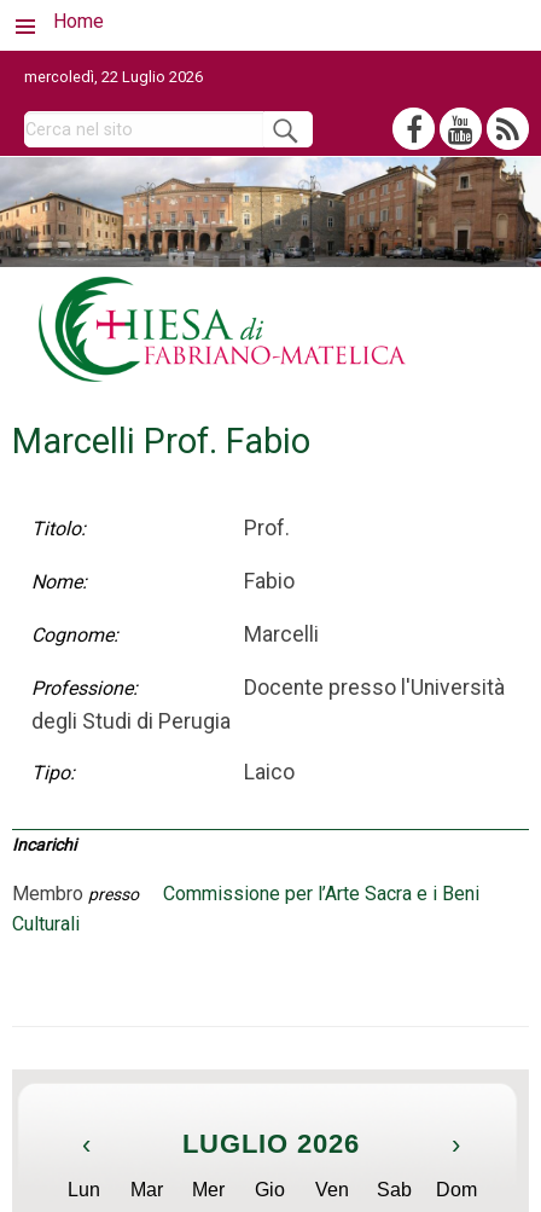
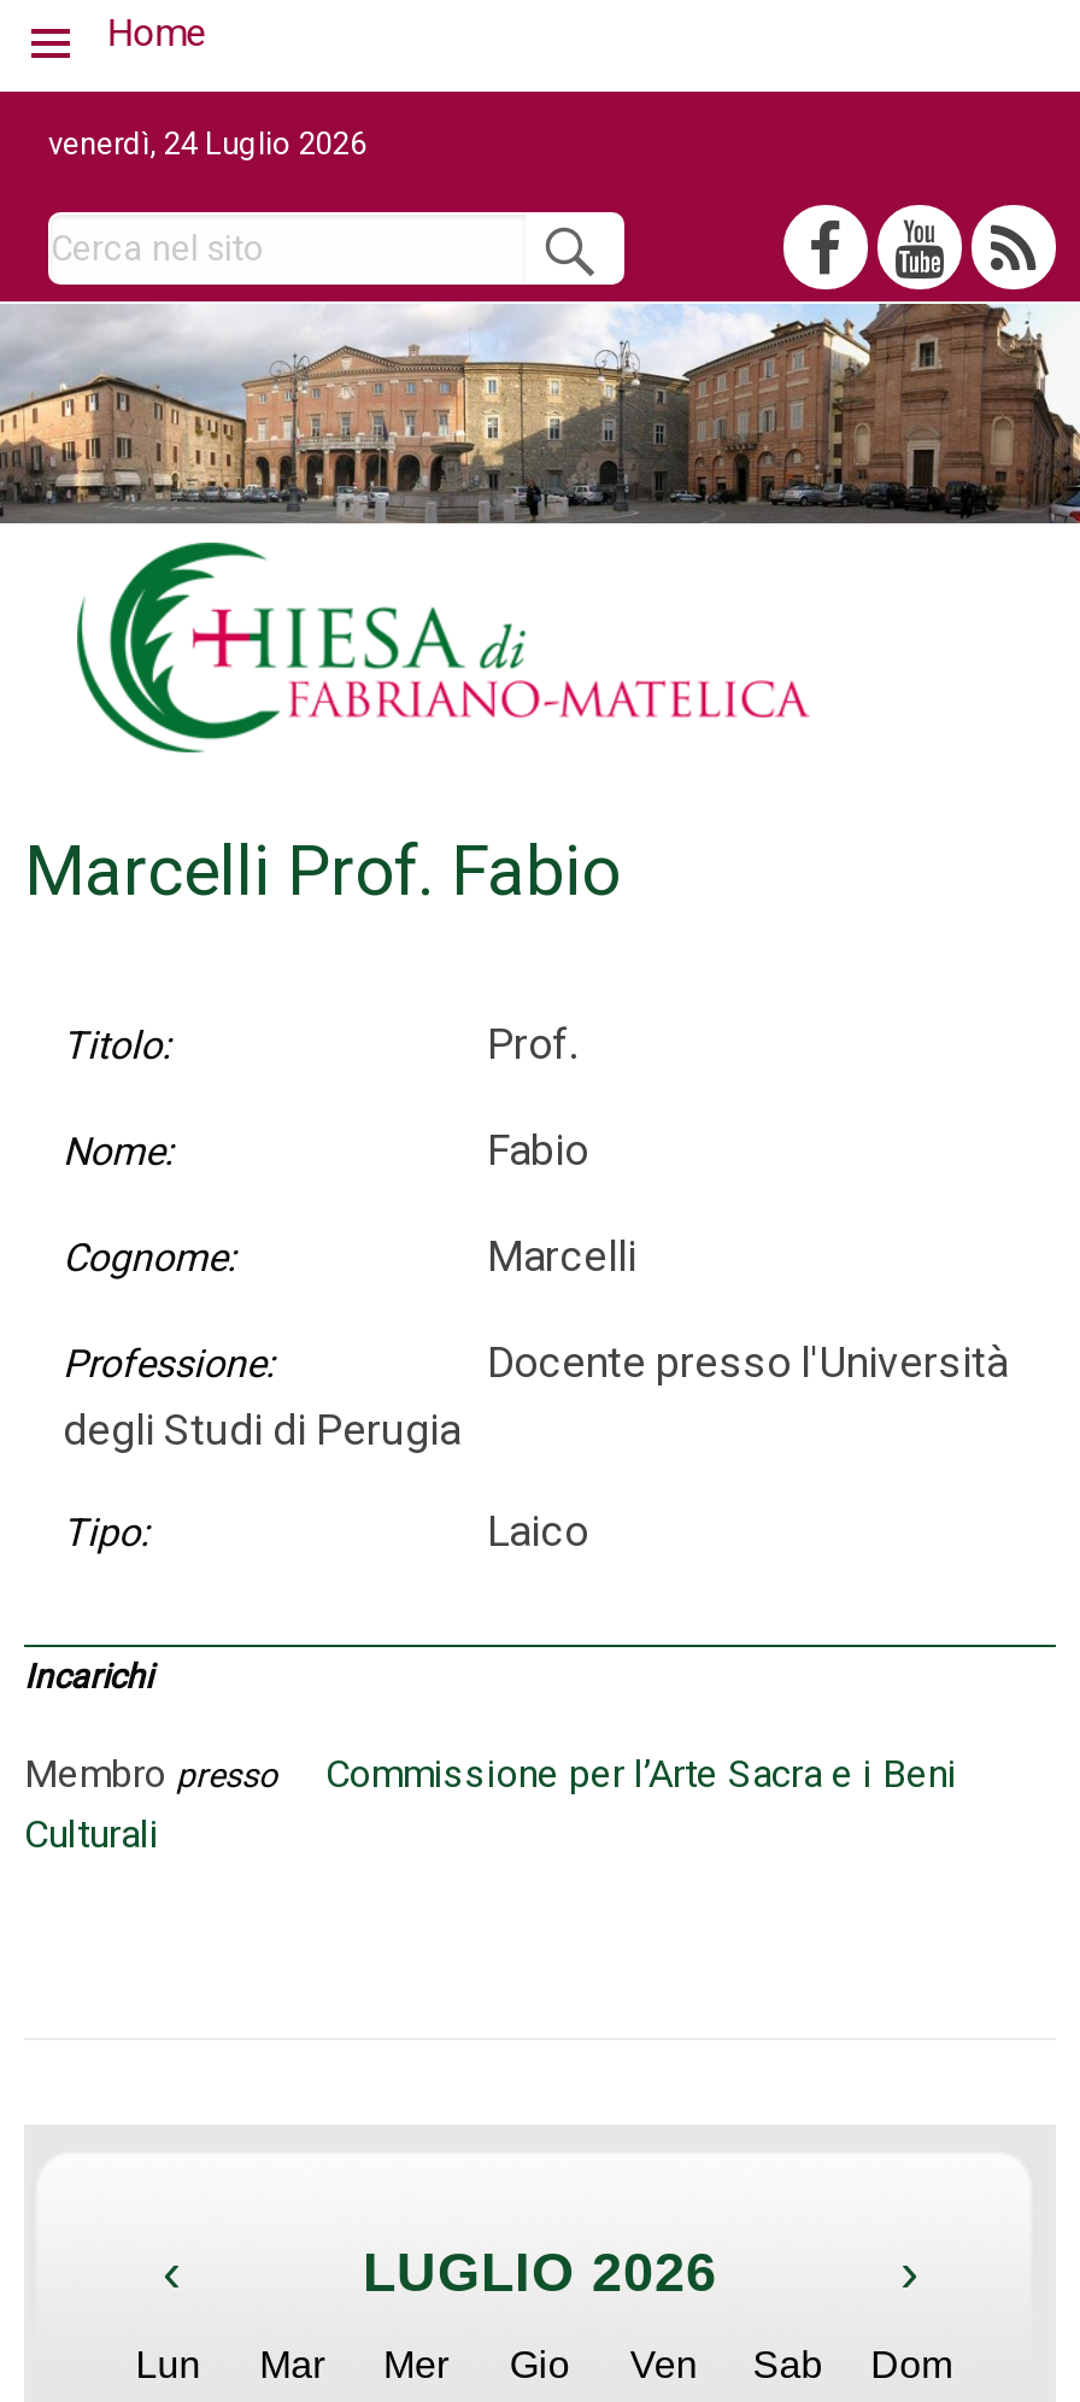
[24,68,203,86] mercoledì, 22 Luglio 2026 -> [48,125,366,162] venerdì, 24 Luglio 2026

